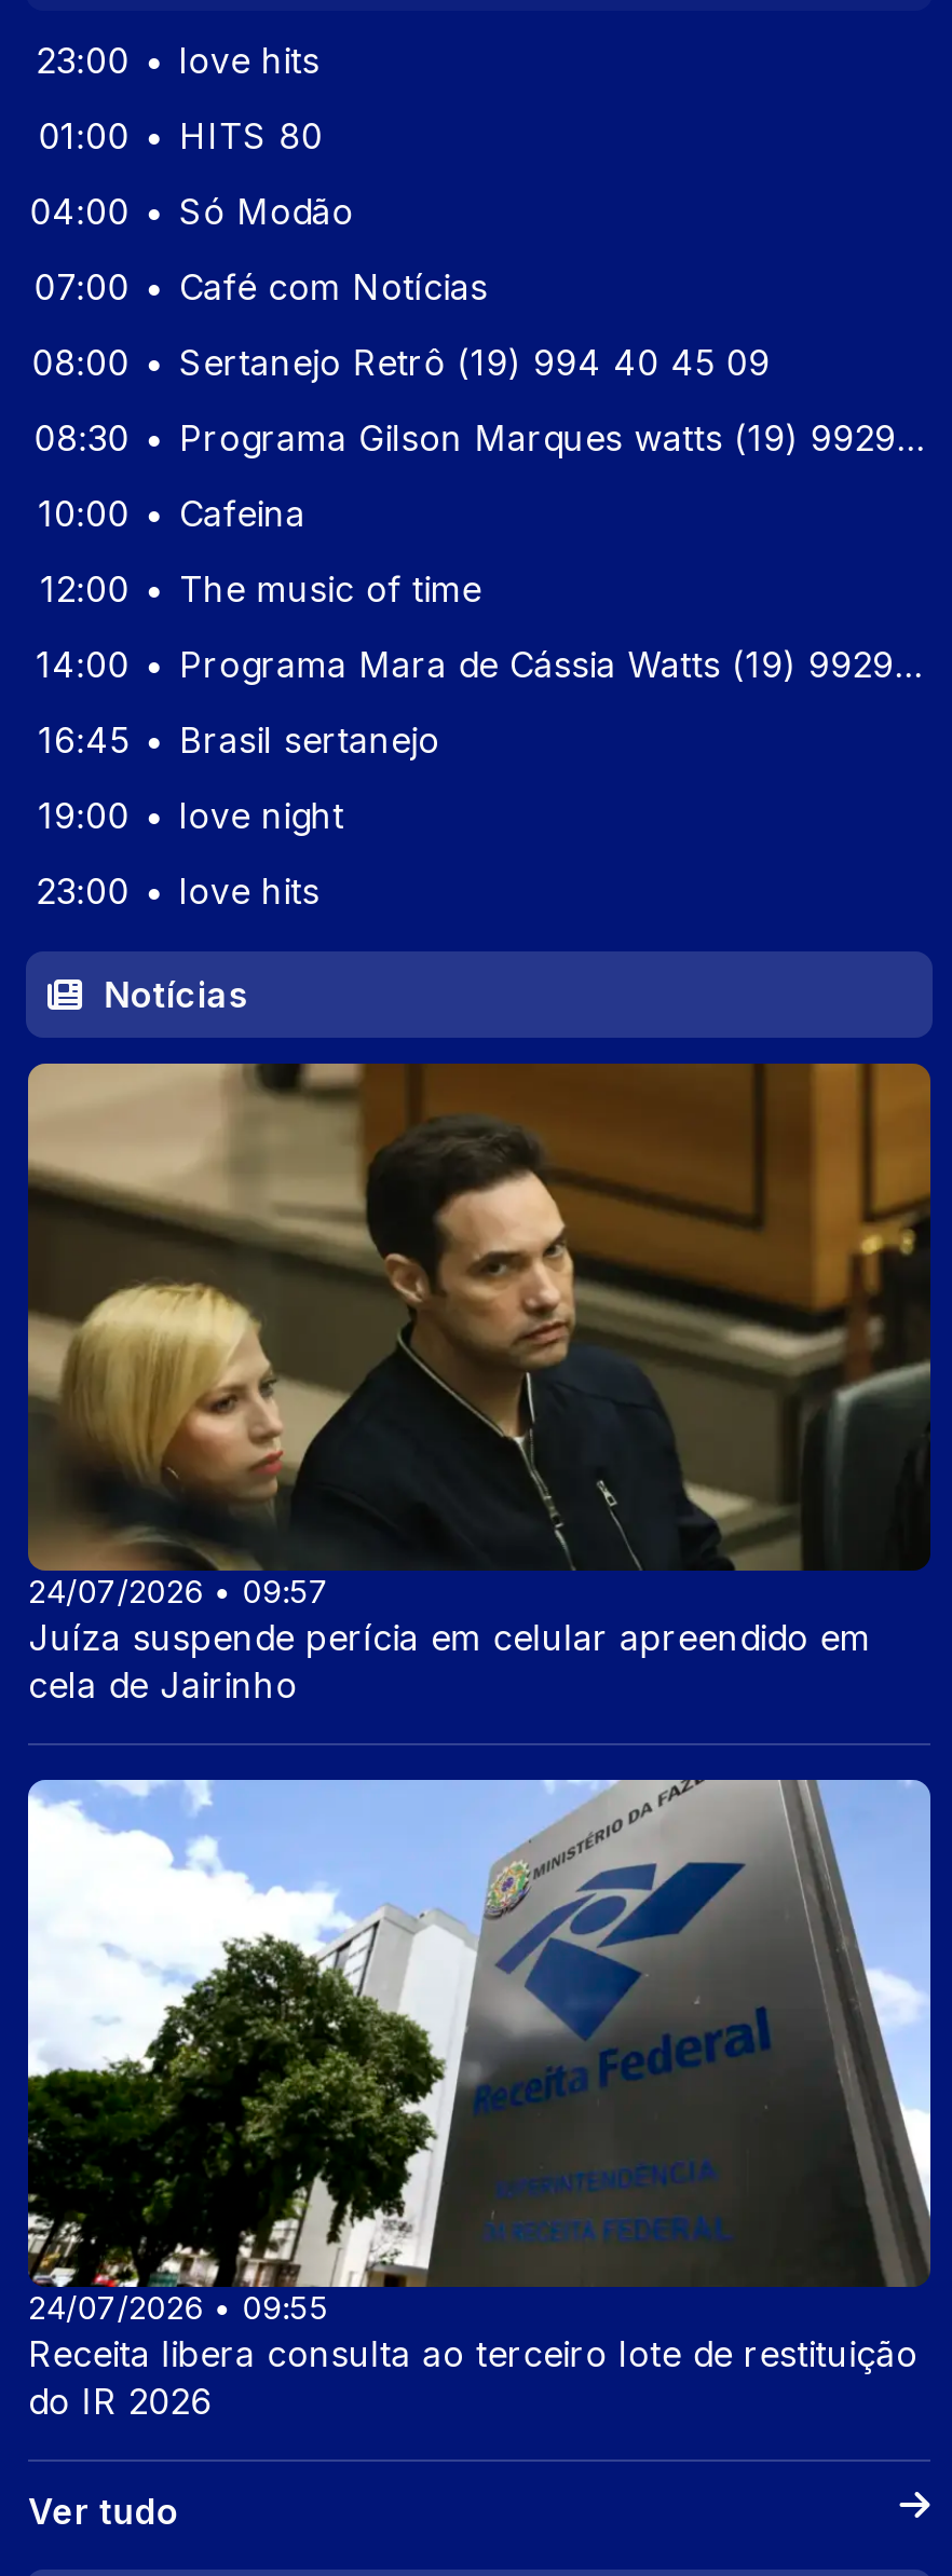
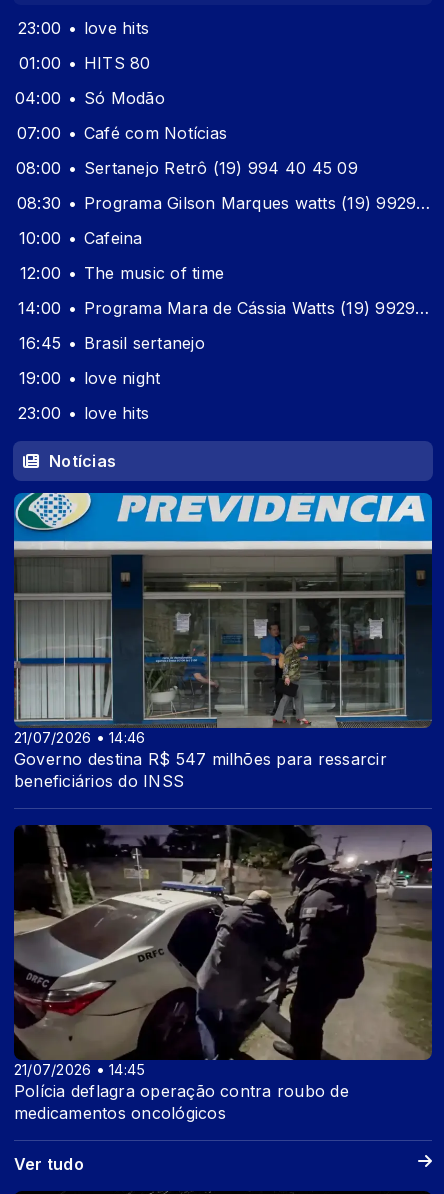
[26,1061,933,1707] [image] | 24/07/2026 • 09:57 | Juíza suspende perícia em celular apreendido em | cela de Jairinho -> [13,492,433,791] [image] | 21/07/2026 • 14:46 | Governo destina R$ 547 milhões para ressarcir | beneficiários do INSS
[26,1778,933,2424] [image] | 24/07/2026 • 09:55 | Receita libera consulta ao terceiro lote de restituição | do IR 2026 -> [13,824,433,1123] [image] | 21/07/2026 • 14:45 | Polícia deflagra operação contra roubo de | medicamentos oncológicos

